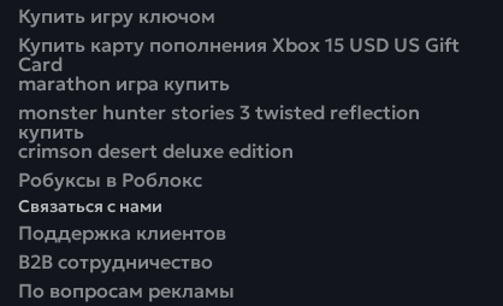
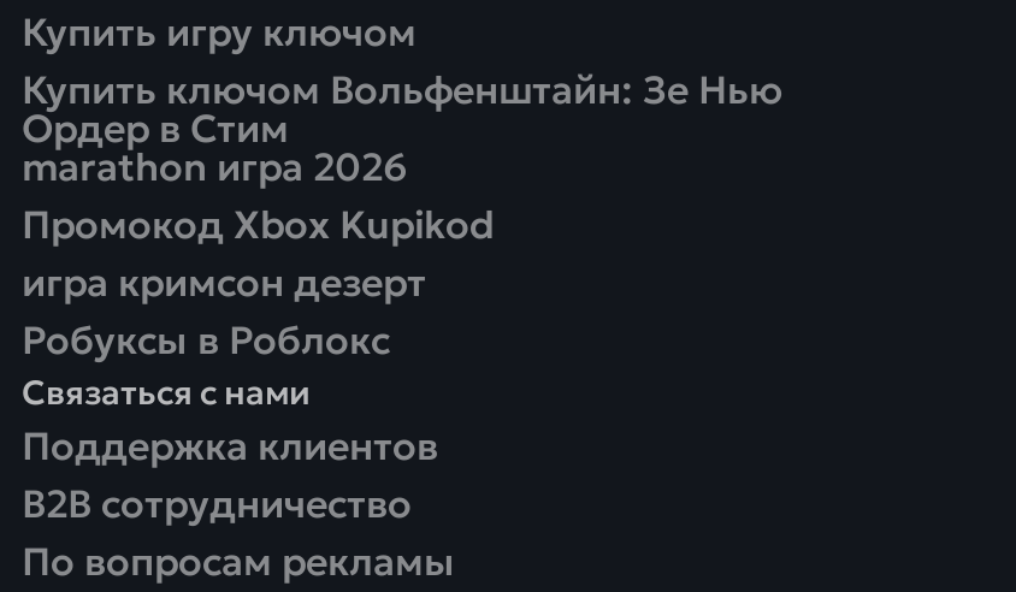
[18,33,460,163] Купить карту пополнения Xbox 15 USD US Gift | Card | marathon игра купить | monster hunter stories 3 twisted reflection | купить | crimson desert deluxe edition -> [22,65,782,306] Купить ключом Вольфенштайн: Зе Нью | Ордер в Стим | marathon игра 2026 | Промокод Xbox Kupikod | игра кримсон дезерт

